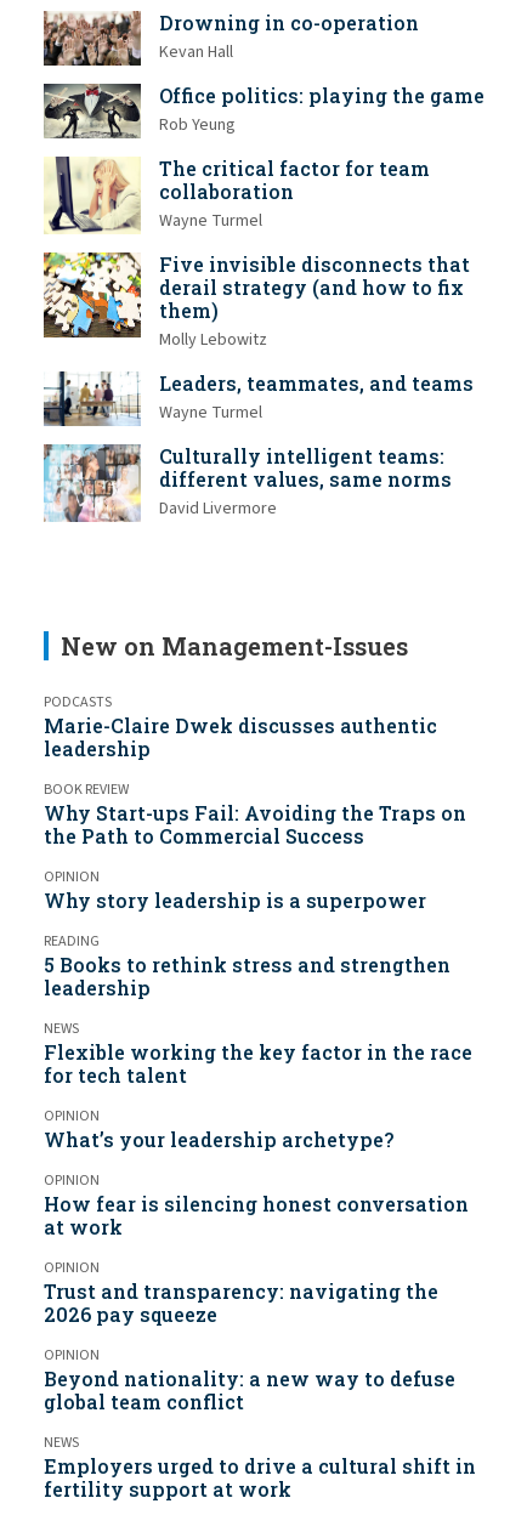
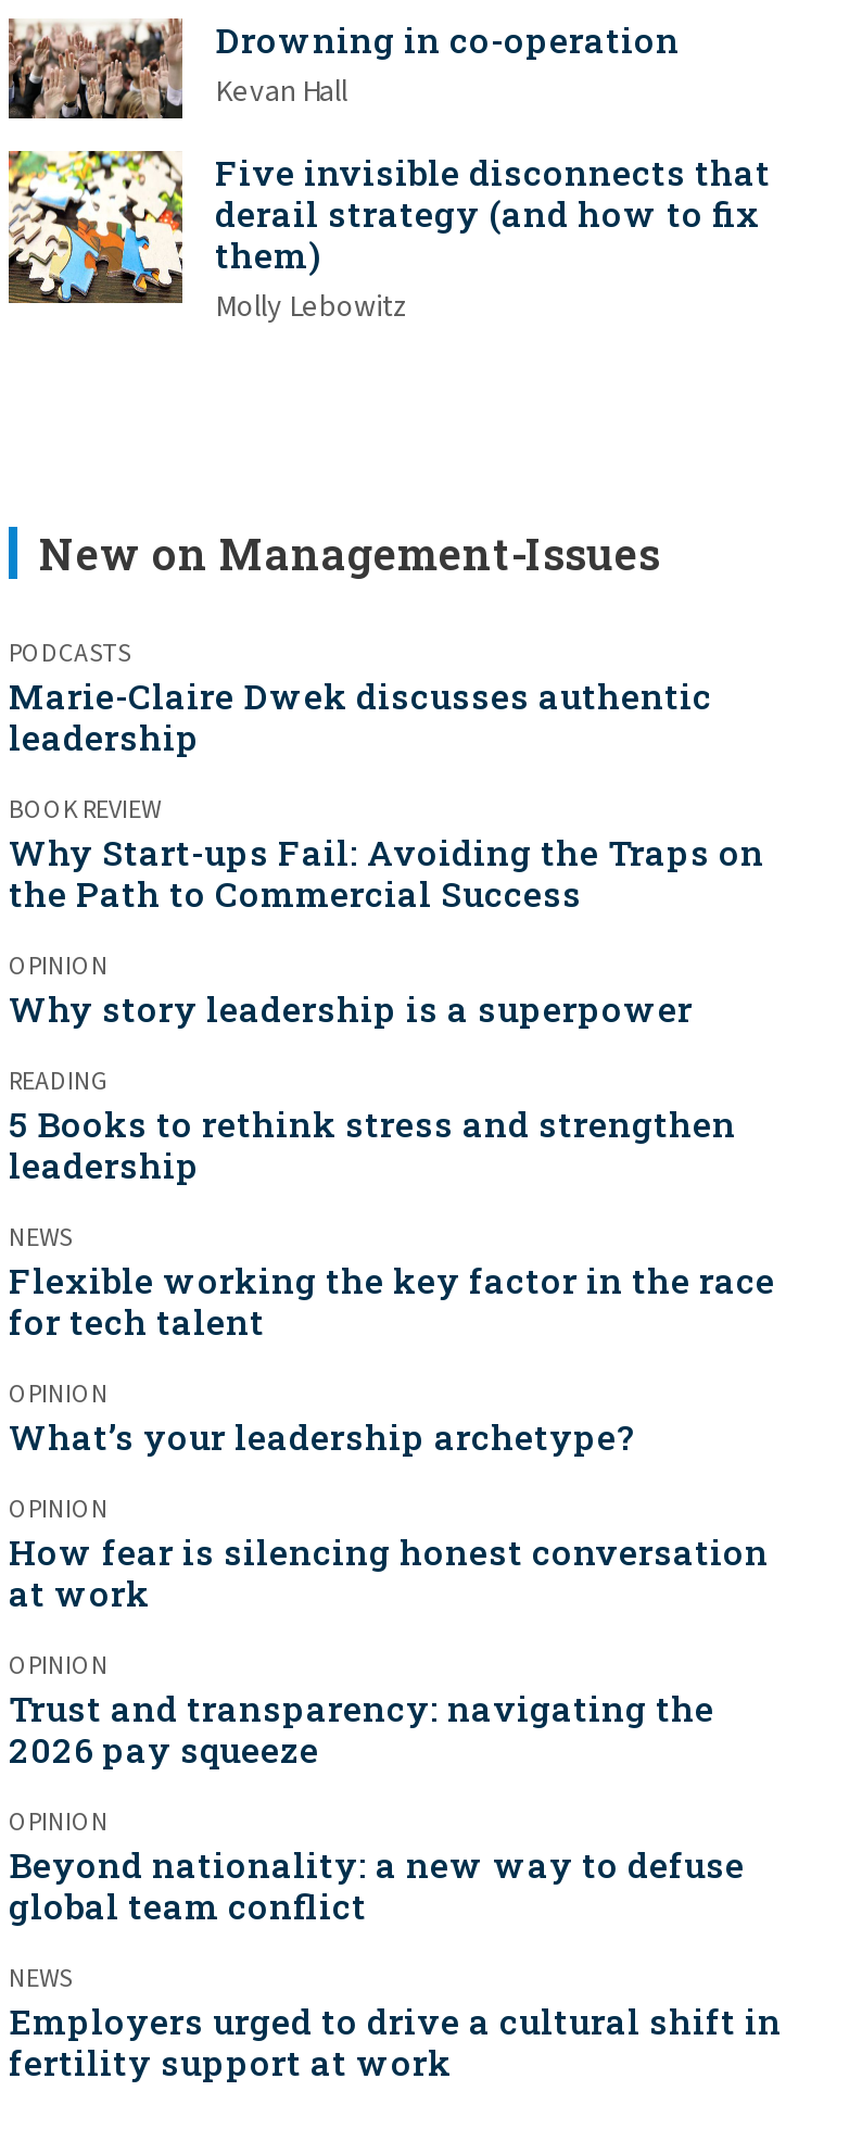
[42,83,484,233] [image] | Office politics: playing the game | Rob Yeung | The critical factor for team | collaboration | Wayne Turmel -> none
[44,155,141,234] [image] -> none
[42,370,474,521] [image] | Leaders, teammates, and teams | Wayne Turmel | Culturally intelligent teams: | different values, same norms | David Livermore -> none
[42,443,142,523] [image] -> none

